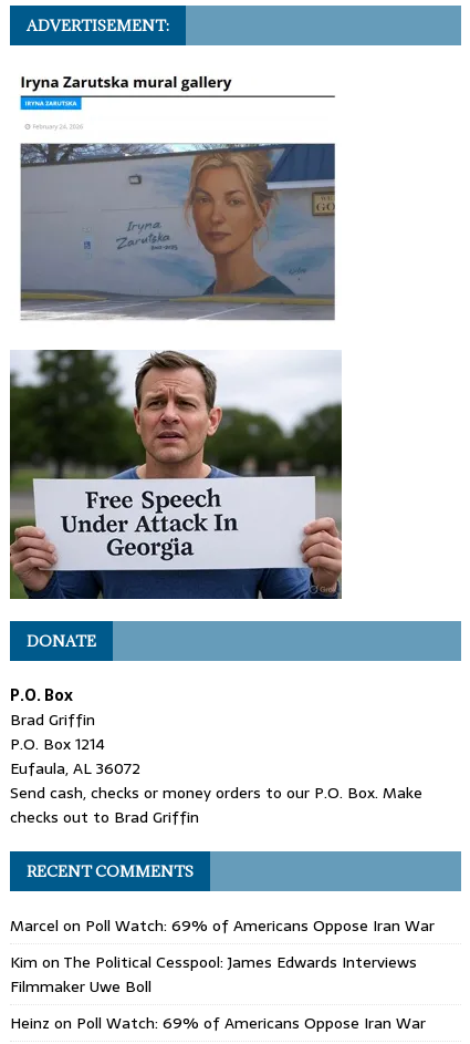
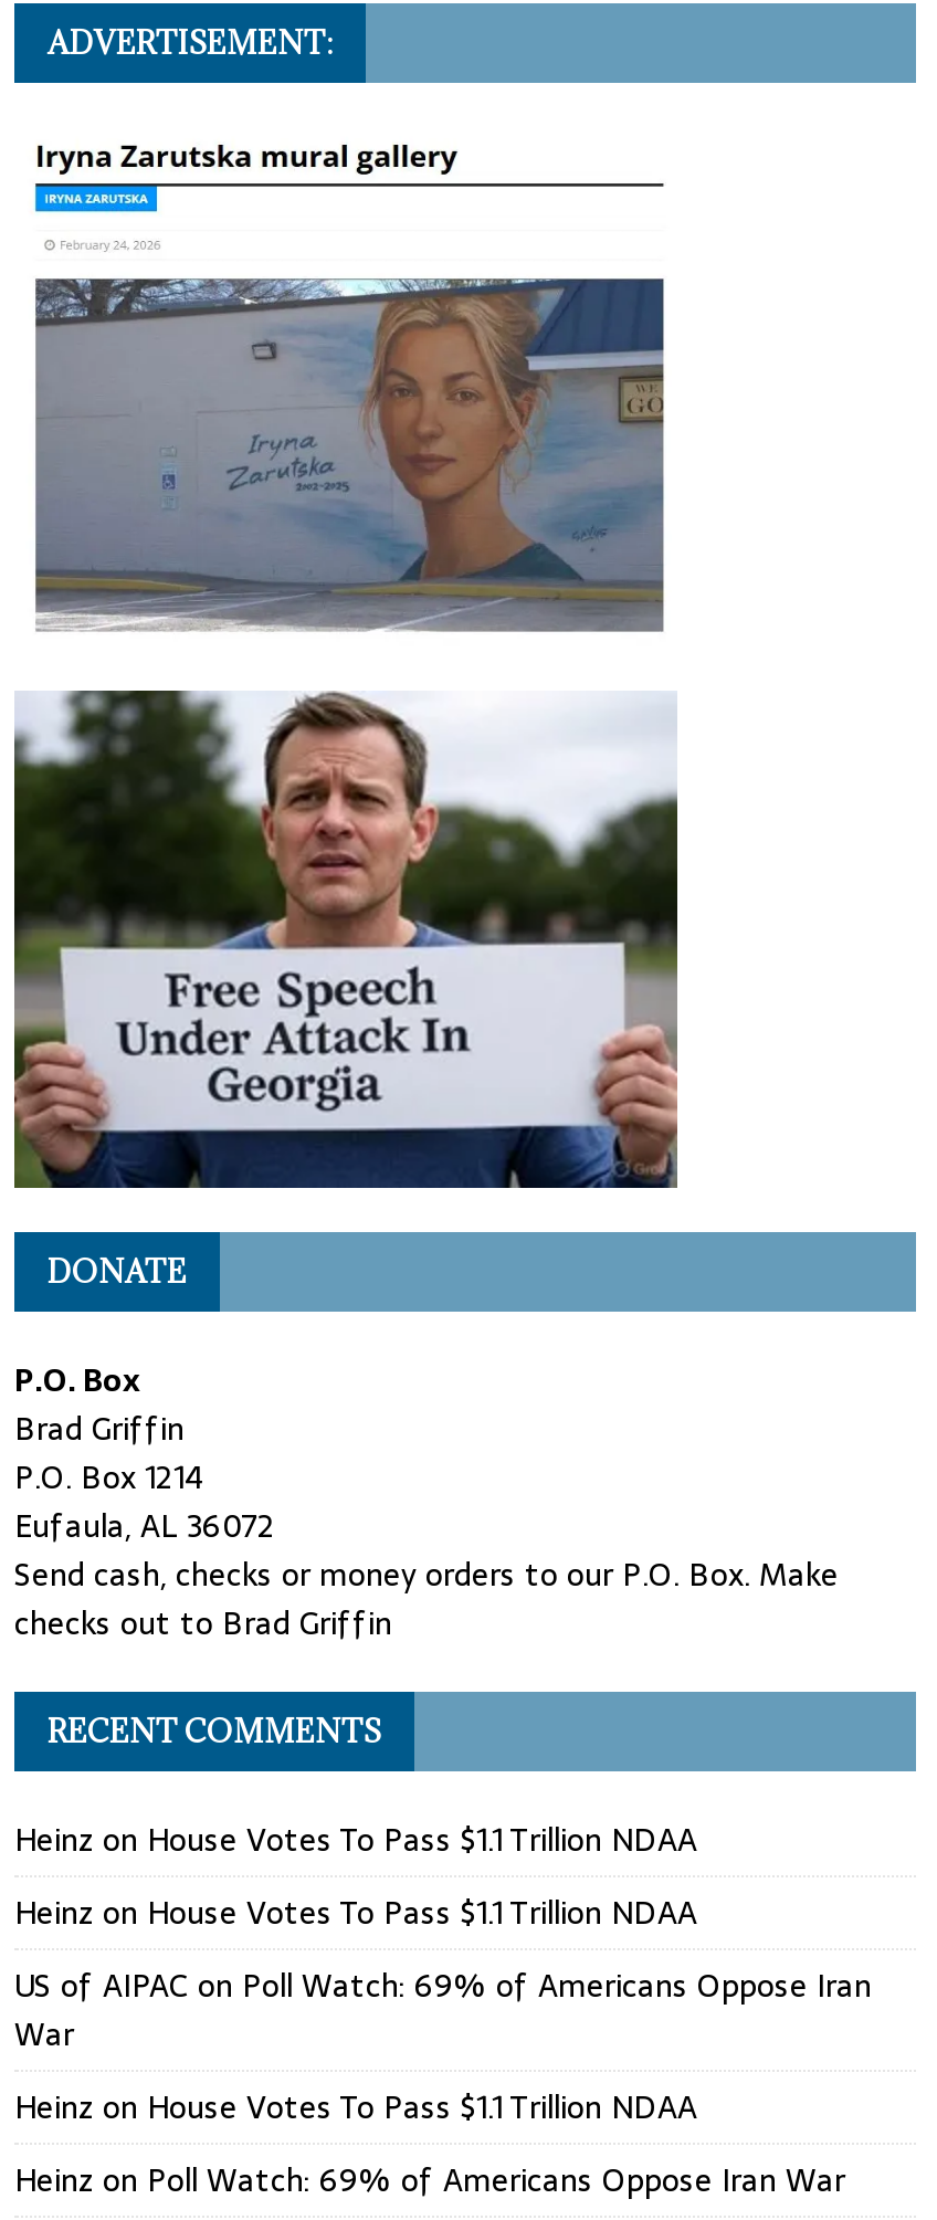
[10,914,435,999] Marcel on Poll Watch: 69% of Americans Oppose Iran War | Kim on The Political Cesspool: James Edwards Interviews | Filmmaker Uwe Boll -> [14,1815,872,2131] Heinz on House Votes To Pass $1.1 Trillion NDAA | Heinz on House Votes To Pass $1.1 Trillion NDAA | US of AIPAC on Poll Watch: 69% of Americans Oppose Iran | War | Heinz on House Votes To Pass $1.1 Trillion NDAA

